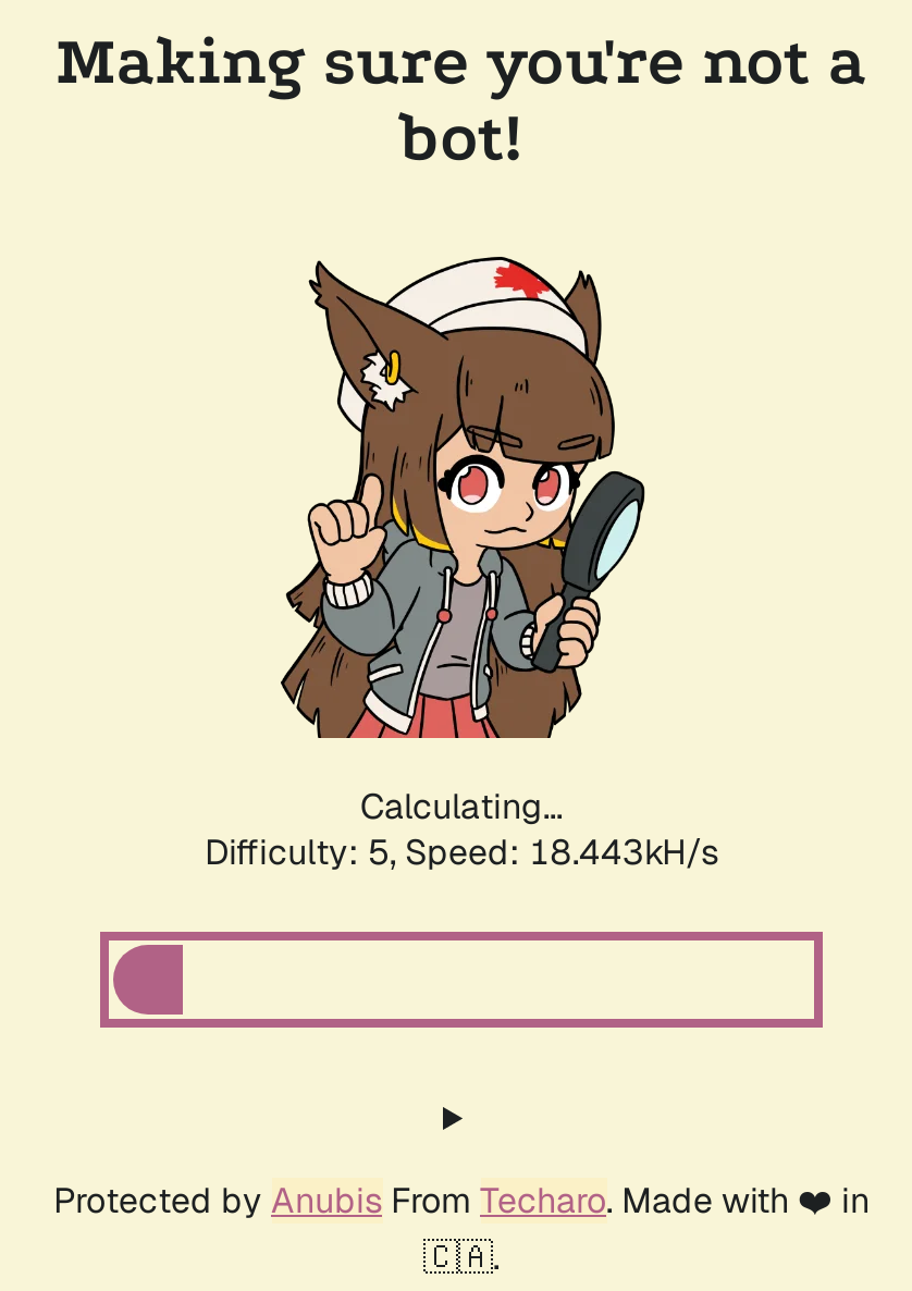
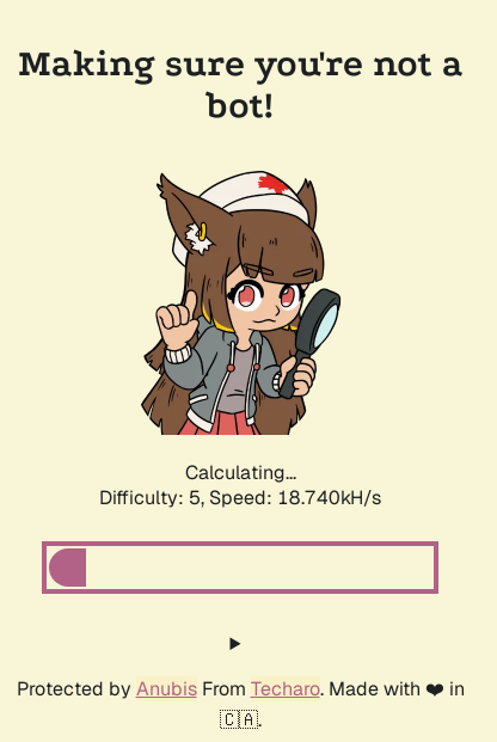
[205,829,718,875] Difficulty: 5, Speed: 18.443kH/s -> [99,485,381,510] Difficulty: 5, Speed: 18.740kH/s

